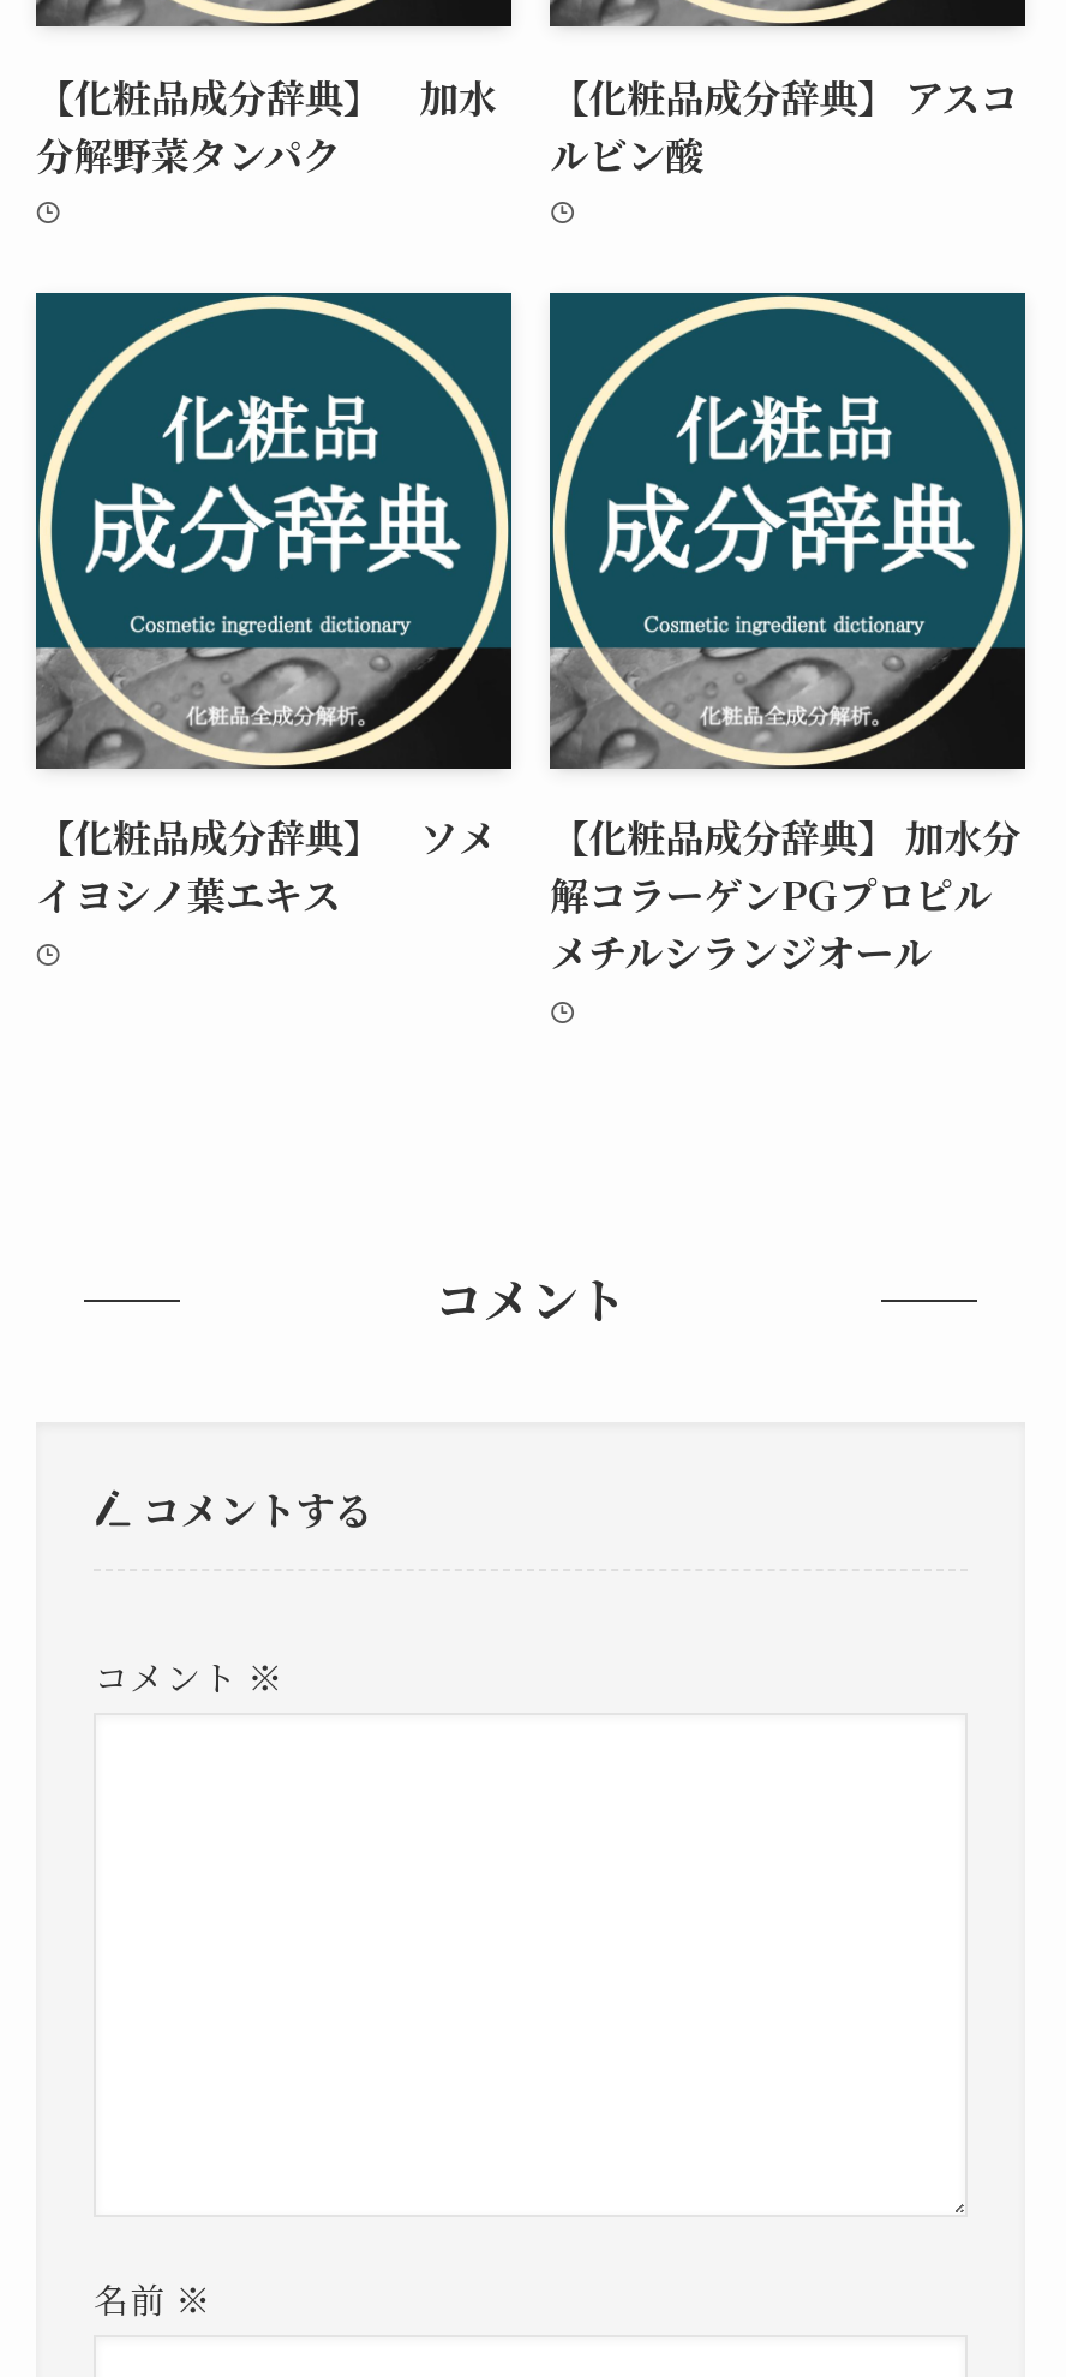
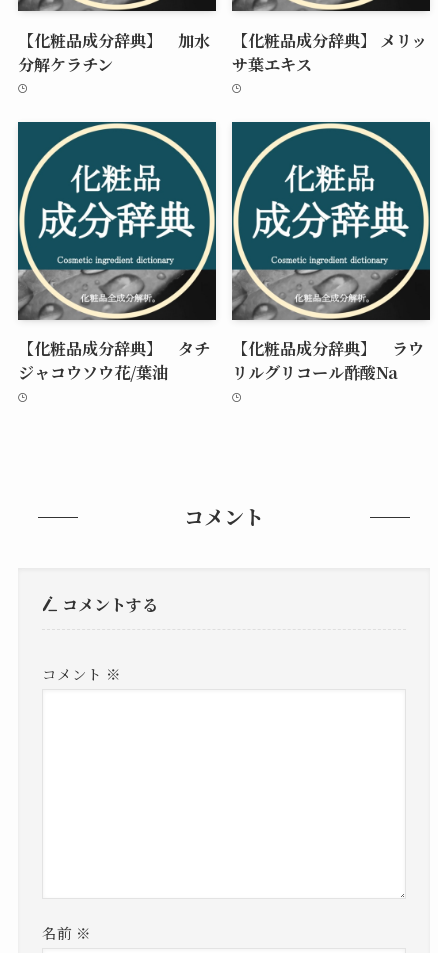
[550,66,1018,181] 【化粧品成分辞典】 アスコ | ルビン酸 -> [232,27,427,75] 【化粧品成分辞典】 メリッ | サ葉エキス
[36,124,341,181] 分解野菜タンパク -> [18,51,113,75] 分解ケラチン
[36,808,497,923] 【化粧品成分辞典】 ソメ | イヨシノ葉エキス -> [18,336,210,384] 【化粧品成分辞典】 タチ | ジャコウソウ花/葉油
[550,808,1021,981] 【化粧品成分辞典】 加水分 | 解コラーゲンPGプロピル | メチルシランジオール -> [232,336,424,384] 【化粧品成分辞典】 ラウ | リルグリコール酢酸Na

